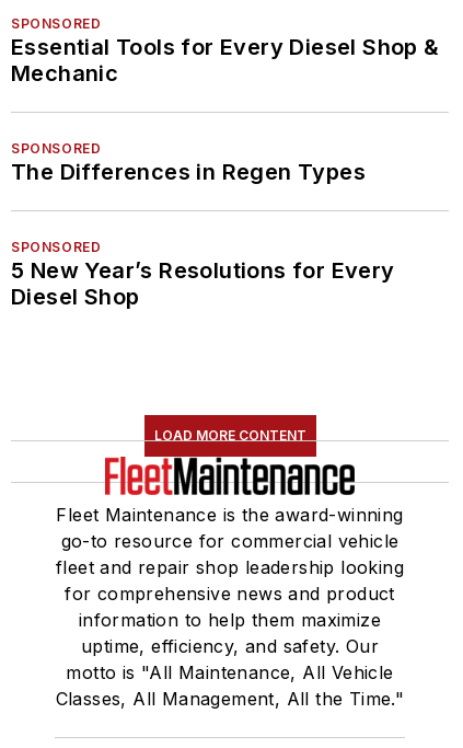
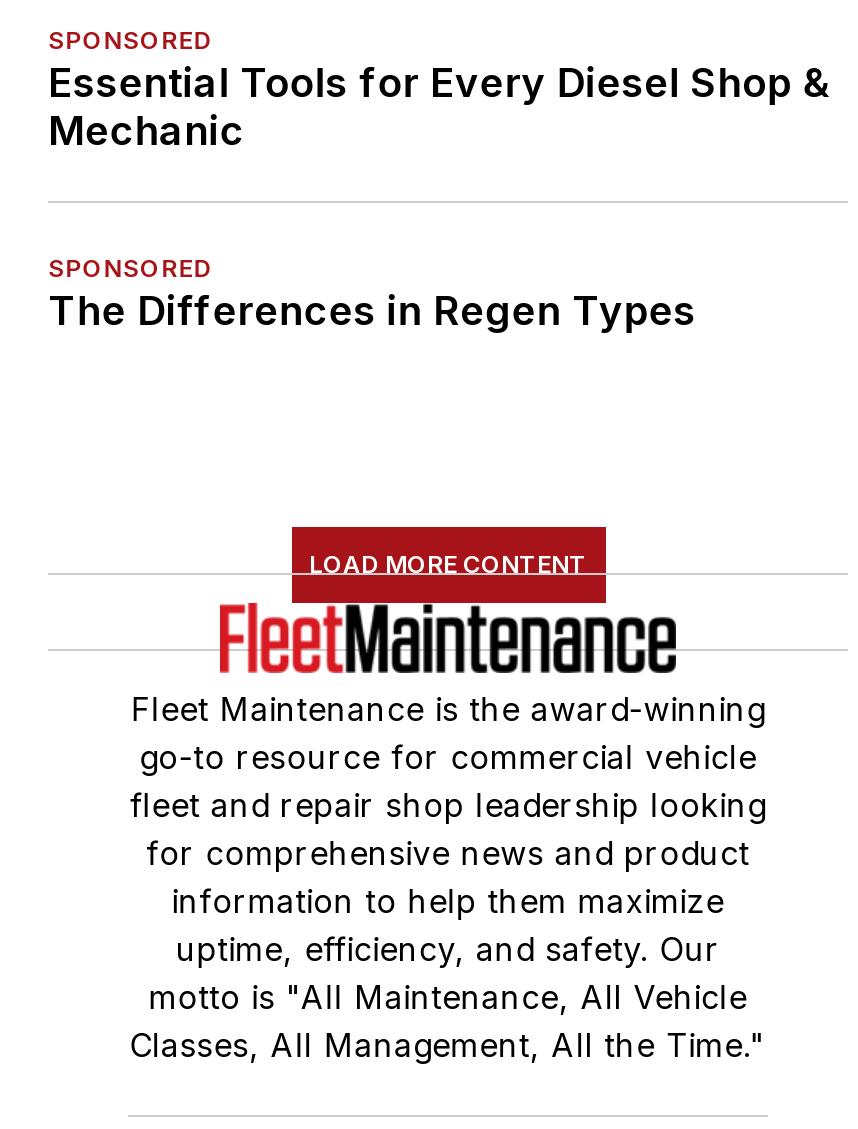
[11,239,395,310] SPONSORED | 5 New Year’s Resolutions for Every | Diesel Shop -> none

